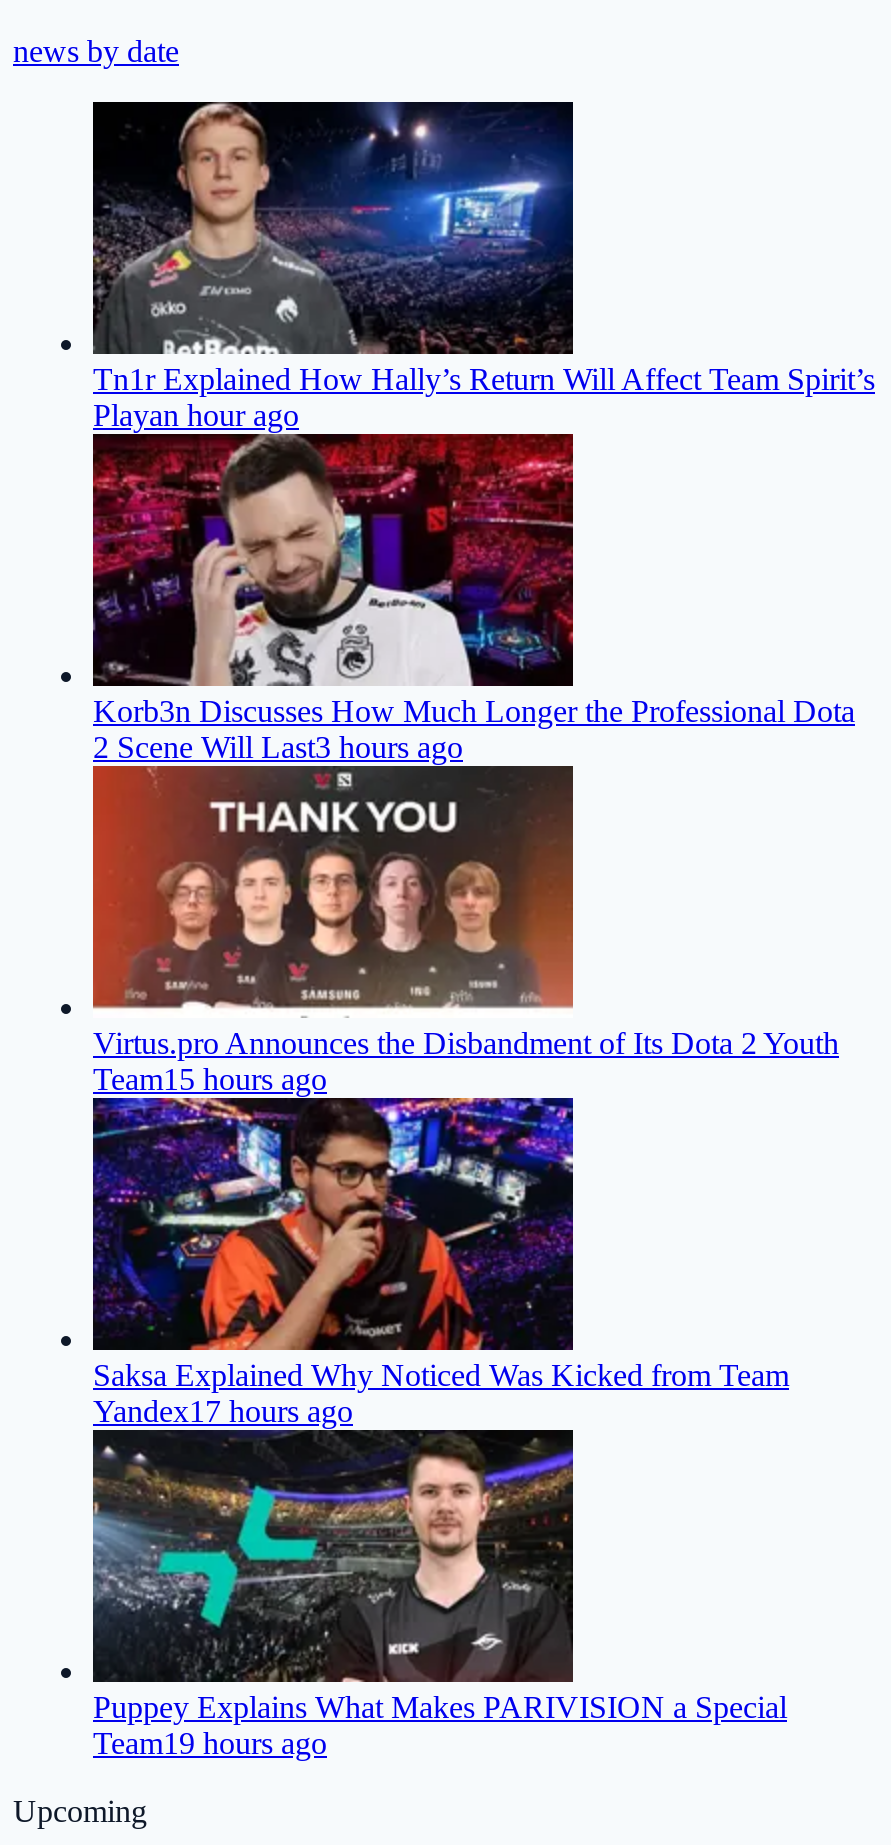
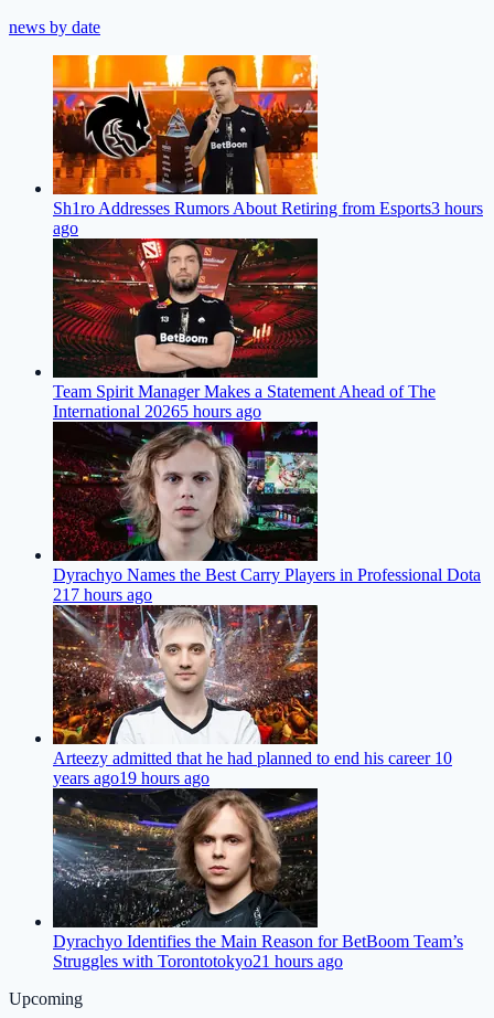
[91,100,875,433] [image] | Tn1r Explained How Hally’s Return Will Affect Team Spirit’s | Playan hour ago -> [52,54,483,238] [image] | Sh1ro Addresses Rumors About Retiring from Esports3 hours | ago
[91,434,855,765] [image] | Korb3n Discusses How Much Longer the Professional Dota | 2 Scene Will Last3 hours ago -> [52,238,436,421] [image] | Team Spirit Manager Makes a Statement Ahead of The | International 20265 hours ago
[91,764,839,1097] [image] | Virtus.pro Announces the Disbandment of Its Dota 2 Youth | Team15 hours ago -> [52,421,481,604] [image] | Dyrachyo Names the Best Carry Players in Professional Dota | 217 hours ago
[91,1096,789,1429] [image] | Saksa Explained Why Noticed Was Kicked from Team | Yandex17 hours ago -> [52,604,452,788] [image] | Arteezy admitted that he had planned to end his career 10 | years ago19 hours ago
[93,1432,787,1761] [image] | Puppey Explains What Makes PARIVISION a Special | Team19 hours ago -> [53,789,463,971] [image] | Dyrachyo Identifies the Main Reason for BetBoom Team’s | Struggles with Torontotokyo21 hours ago

